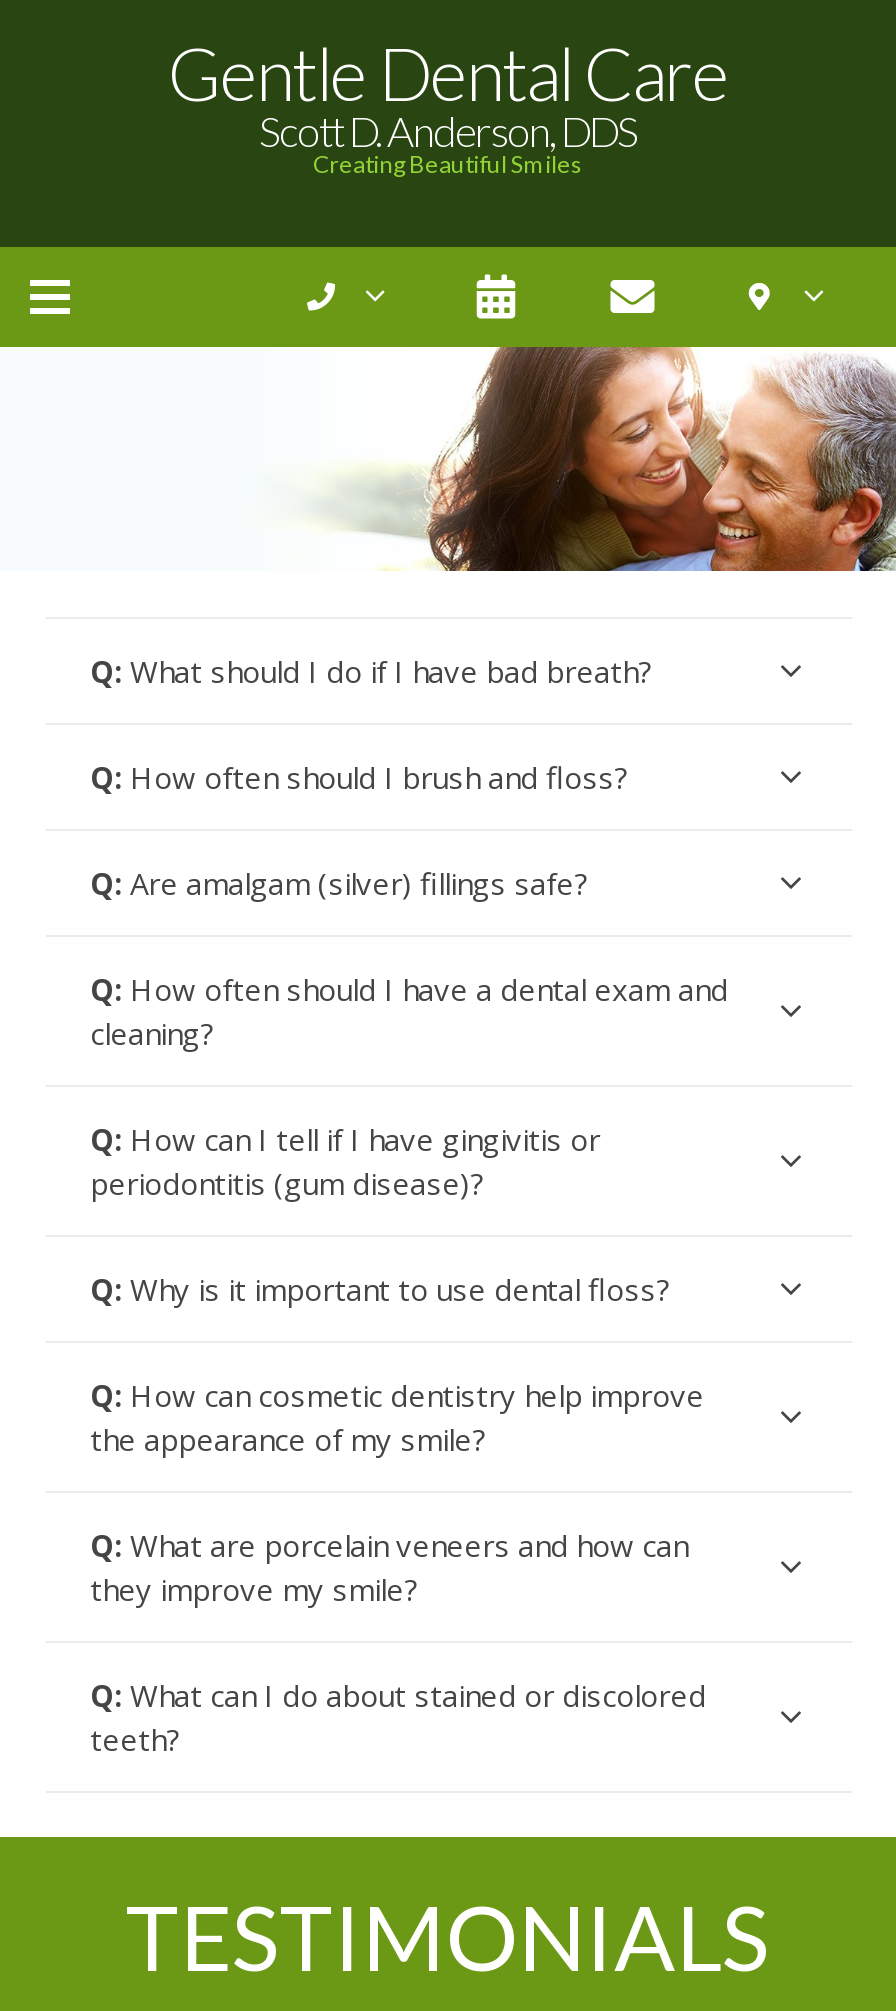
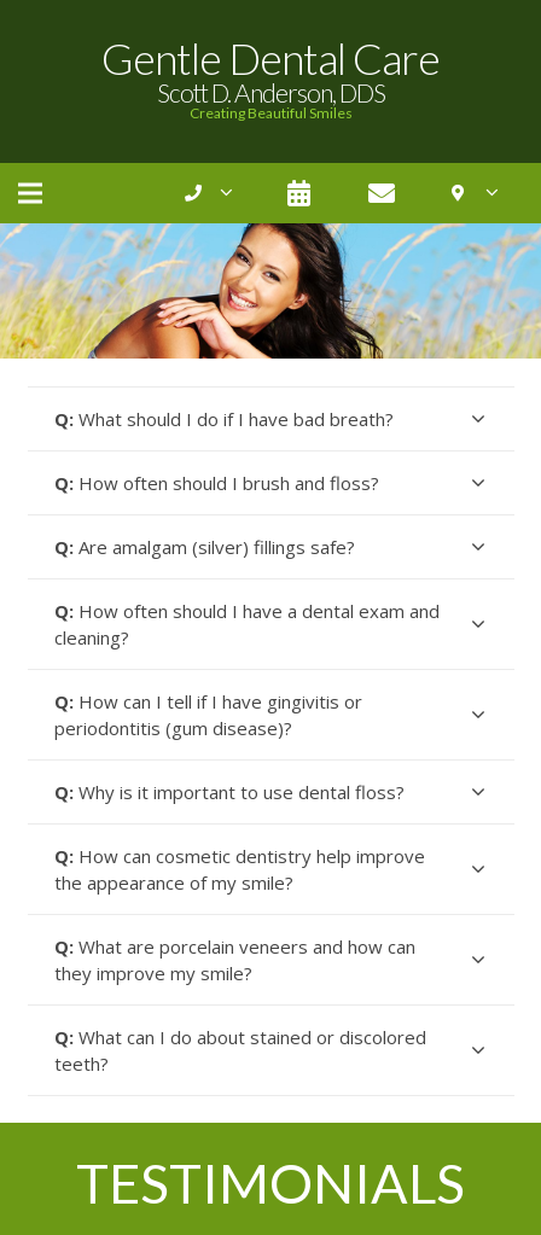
[6,345,890,573] [image] -> [4,222,537,360] [image]

